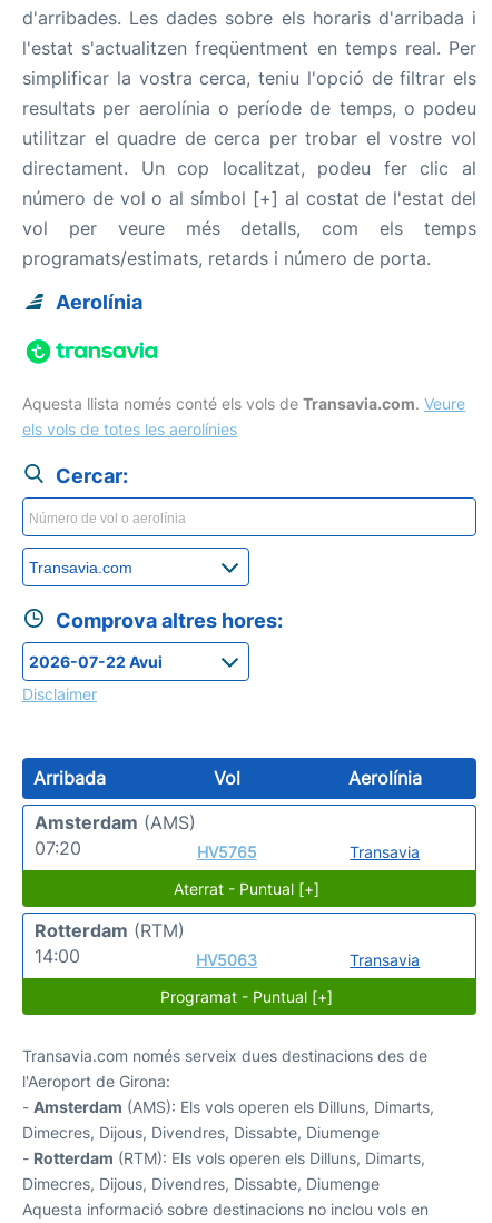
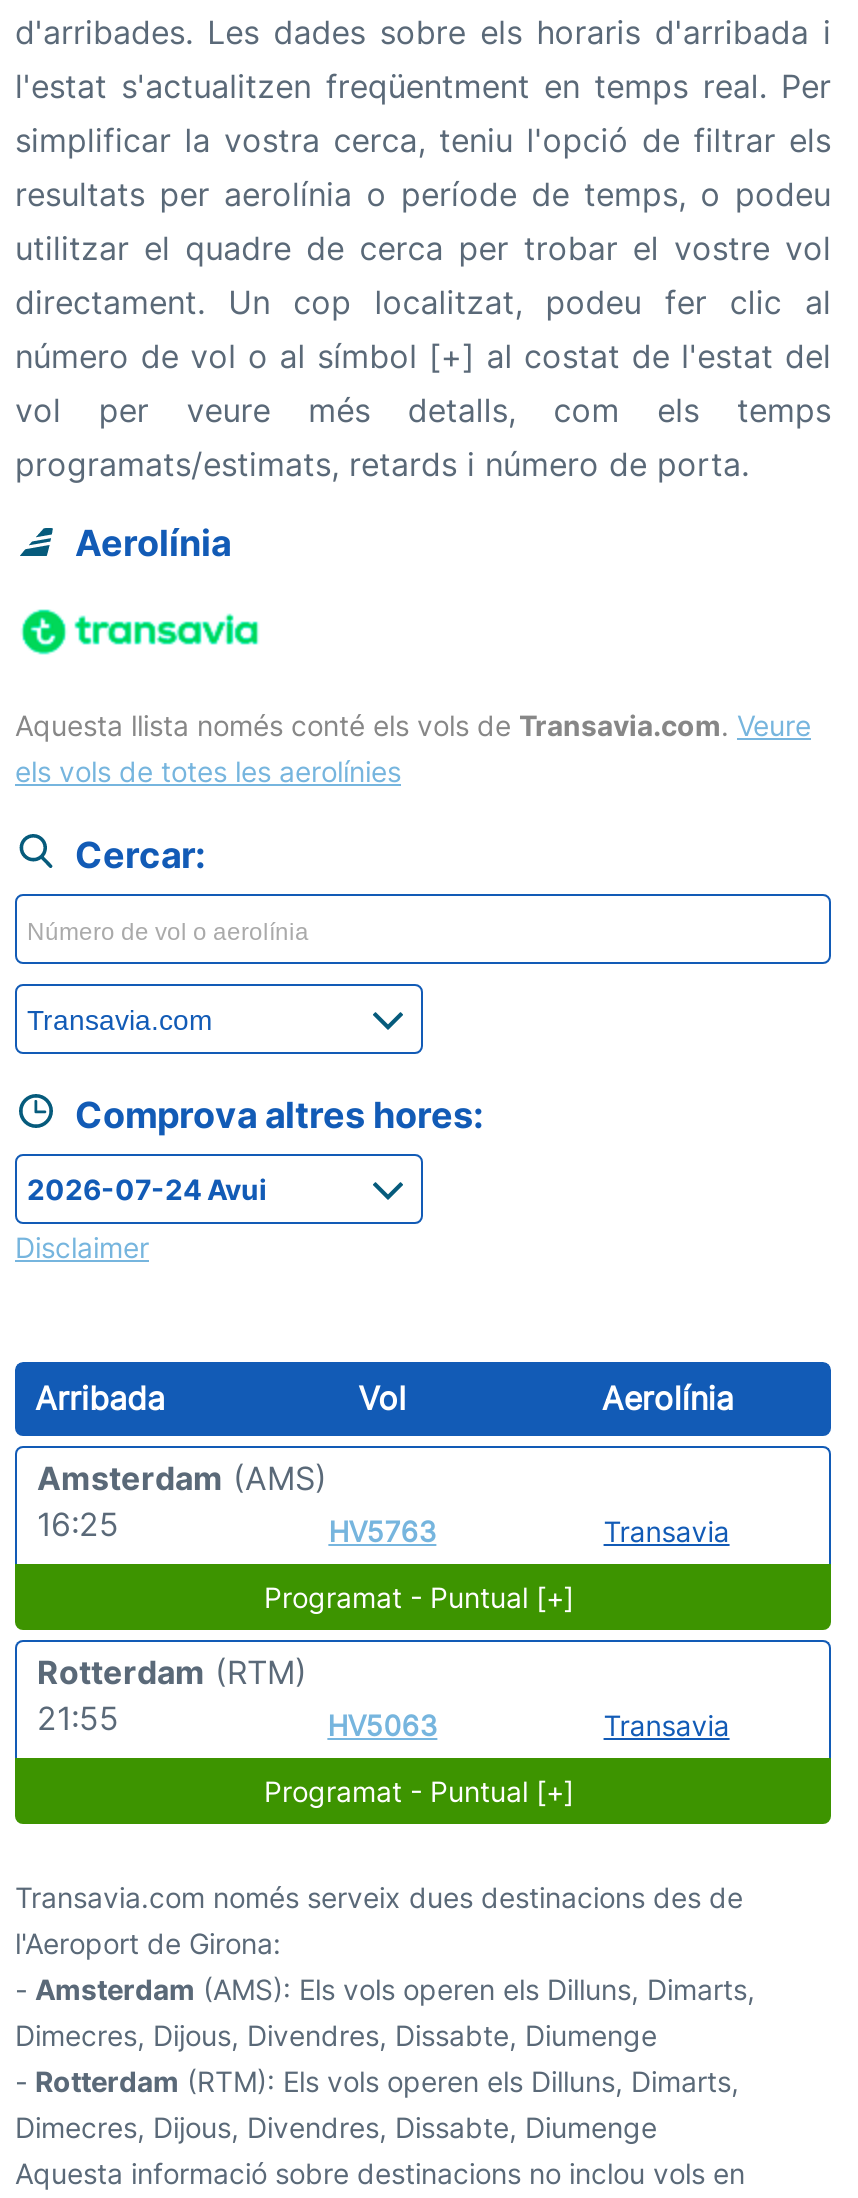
[35,837,257,861] 07:20 | HV5765 -> [37,1504,436,1548] 16:25 | HV5763
[174,879,320,898] Aterrat - Puntual [+] -> [264,1580,574,1614] Programat - Puntual [+]
[35,945,80,967] 14:00 -> [37,1698,119,1738] 21:55

